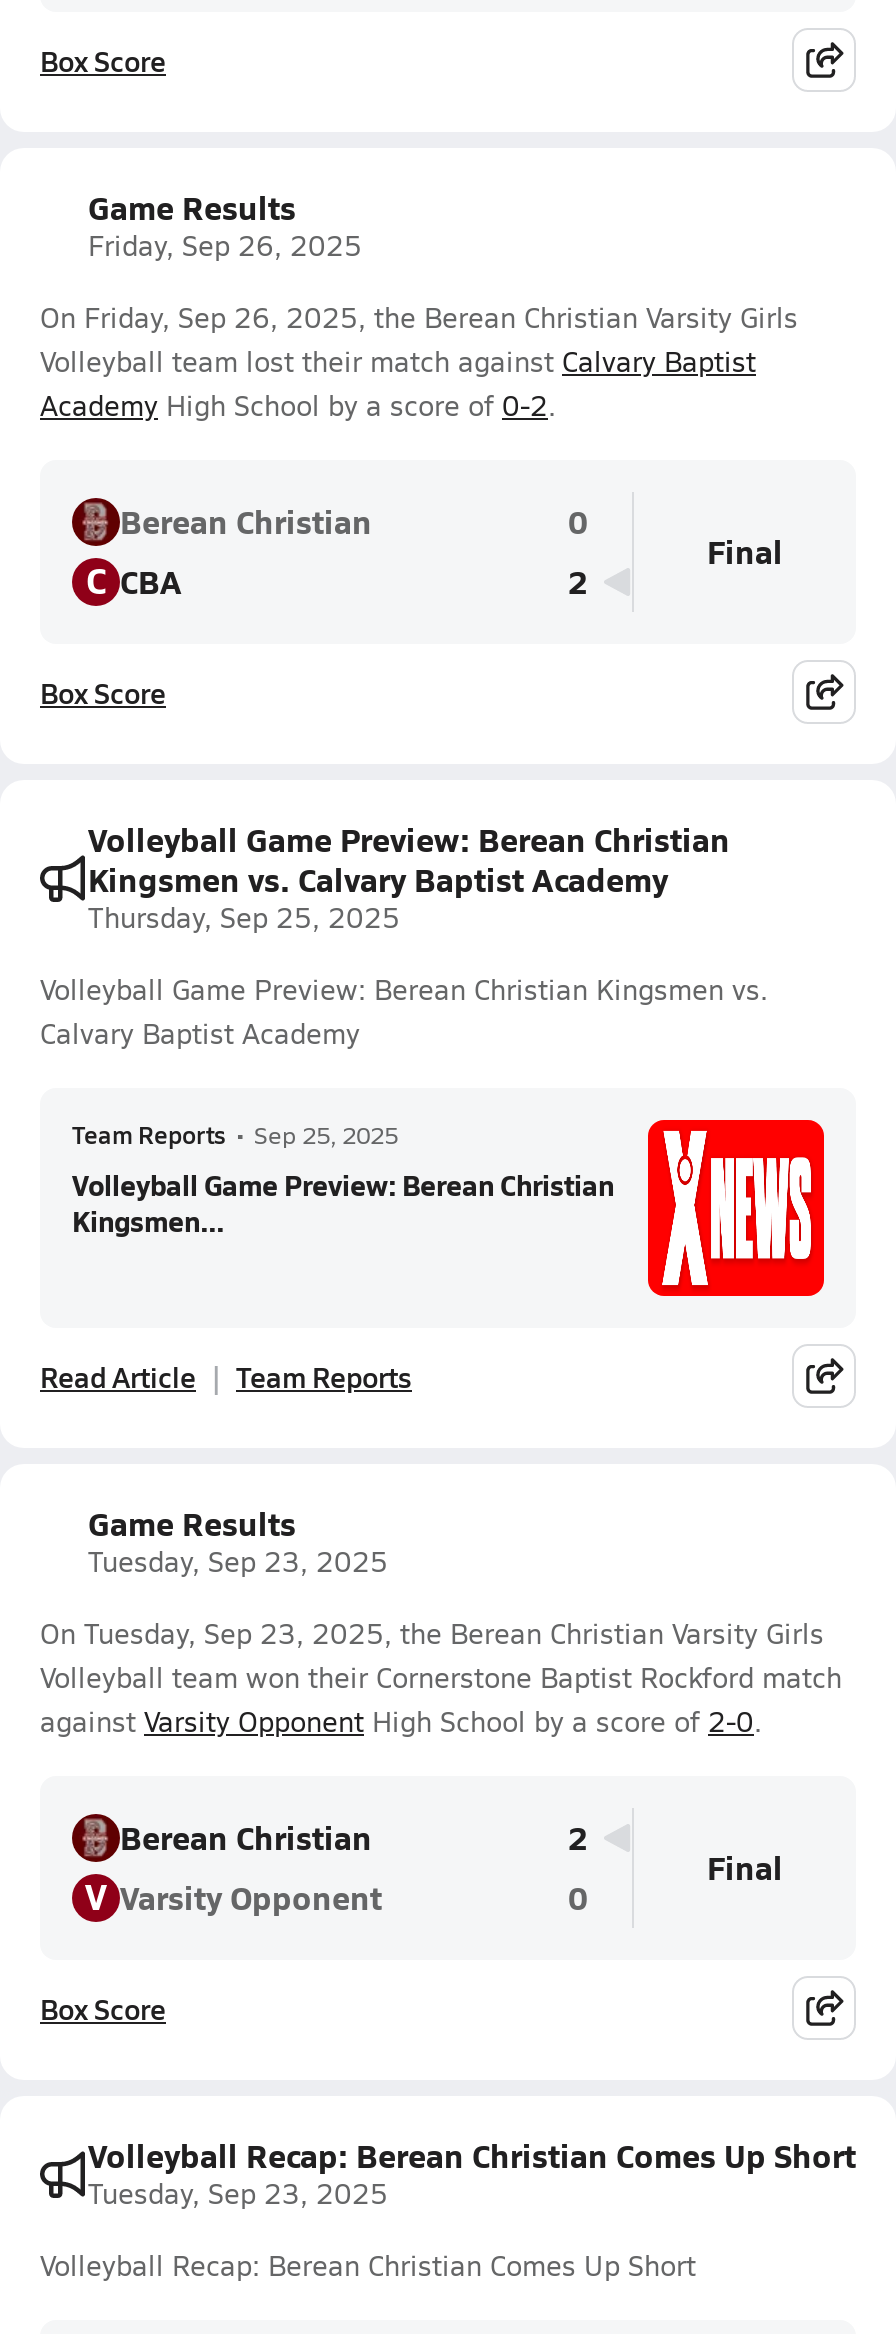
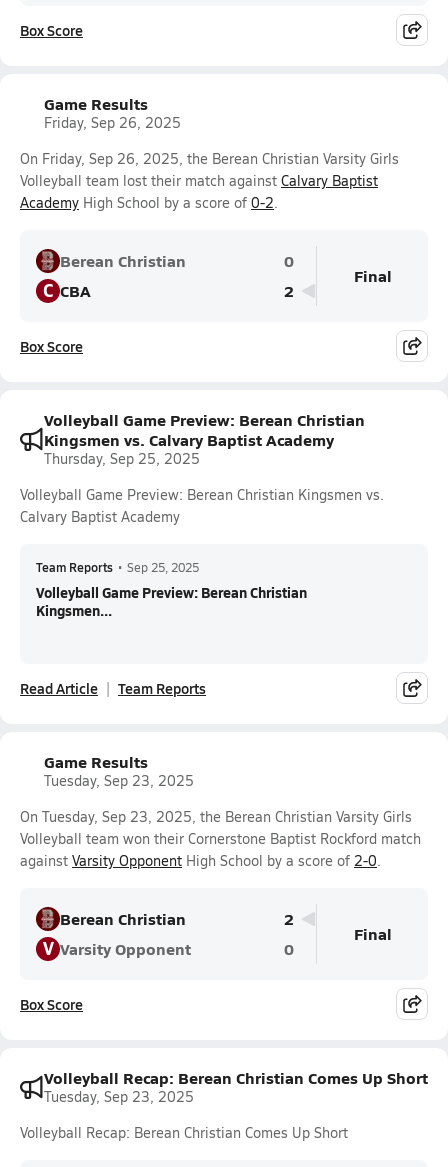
[646,1118,826,1298] [image] -> none

